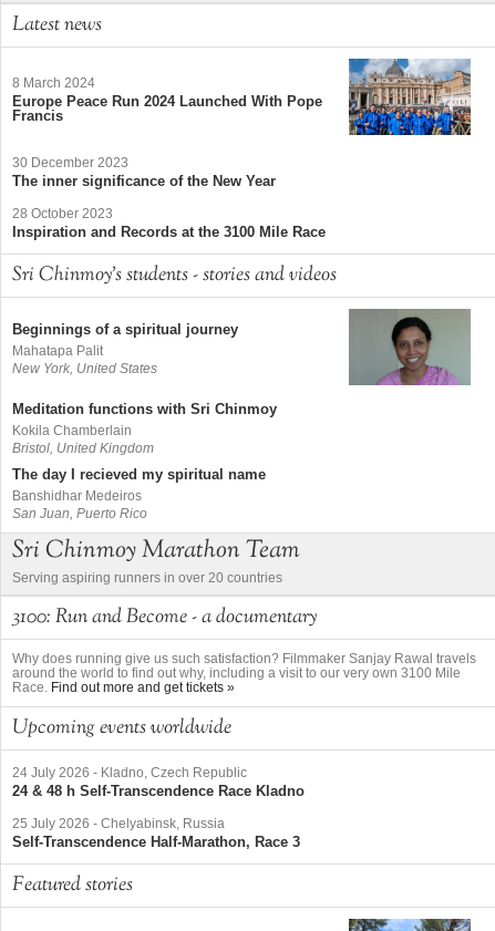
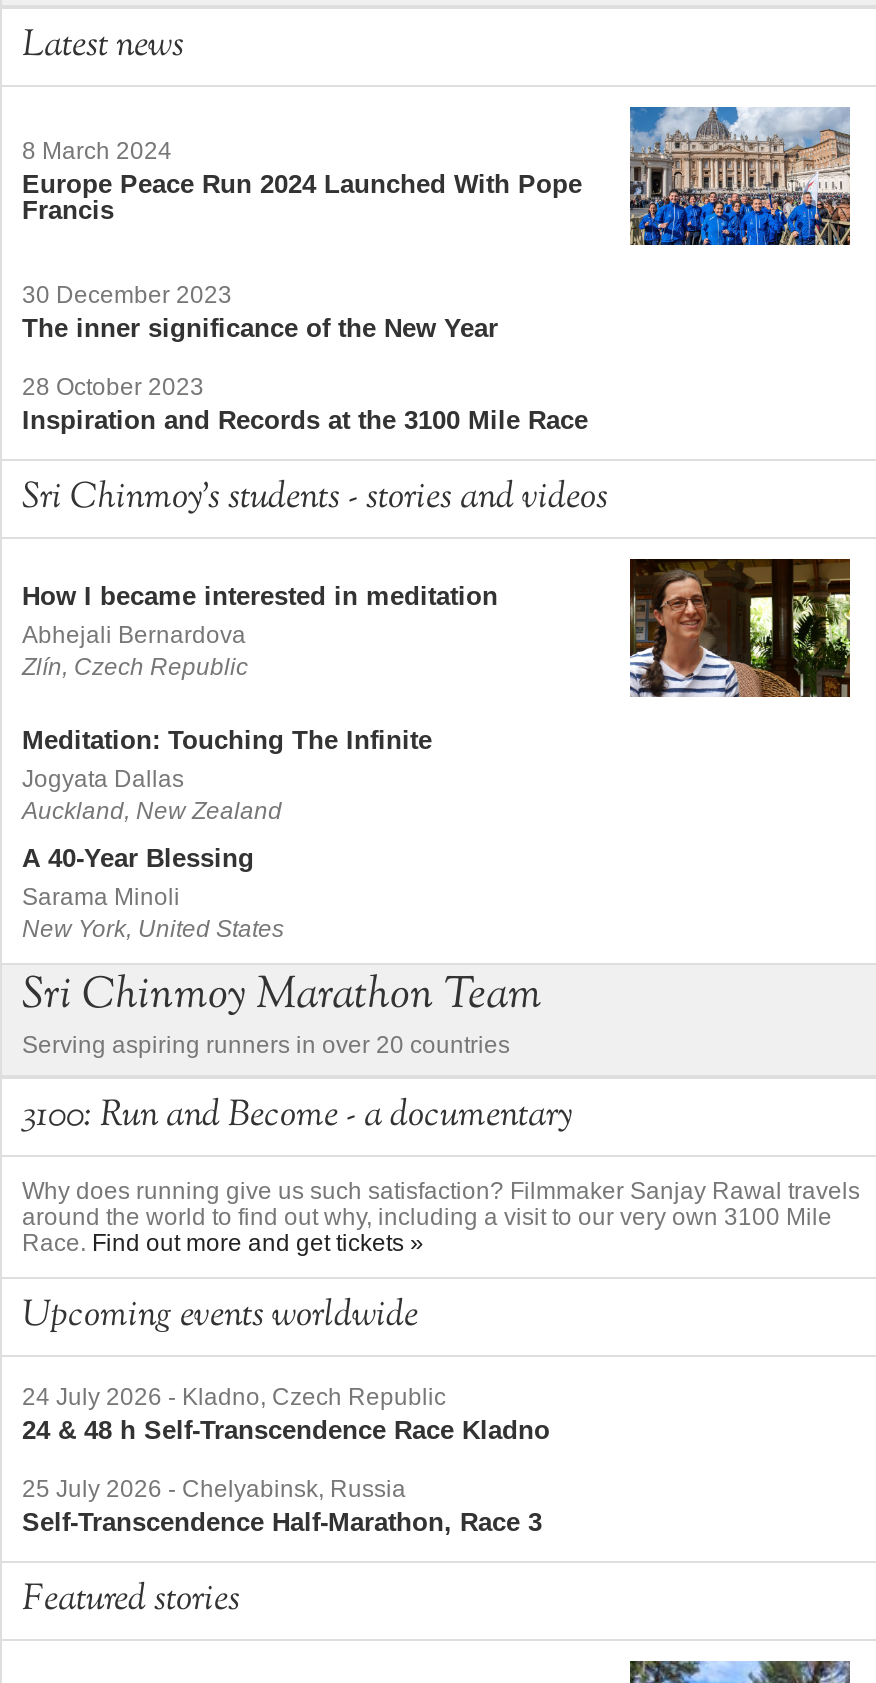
[348,308,472,386] [image] -> [628,559,852,699] [image]
[12,321,238,359] Beginnings of a spiritual journey | Mahatapa Palit -> [22,582,498,911] How I became interested in meditation | Abhejali Bernardova | Zlín, Czech Republic | Meditation: Touching The Infinite | Jogyata Dallas | Auckland, New Zealand | A 40-Year Blessing | Sarama Minoli
moved [12,361,157,376] -> [22,915,284,943]: New York, United States
[12,401,277,521] Meditation functions with Sri Chinmoy | Kokila Chamberlain | Bristol, United Kingdom | The day I recieved my spiritual name | Banshidhar Medeiros | San Juan, Puerto Rico -> none

